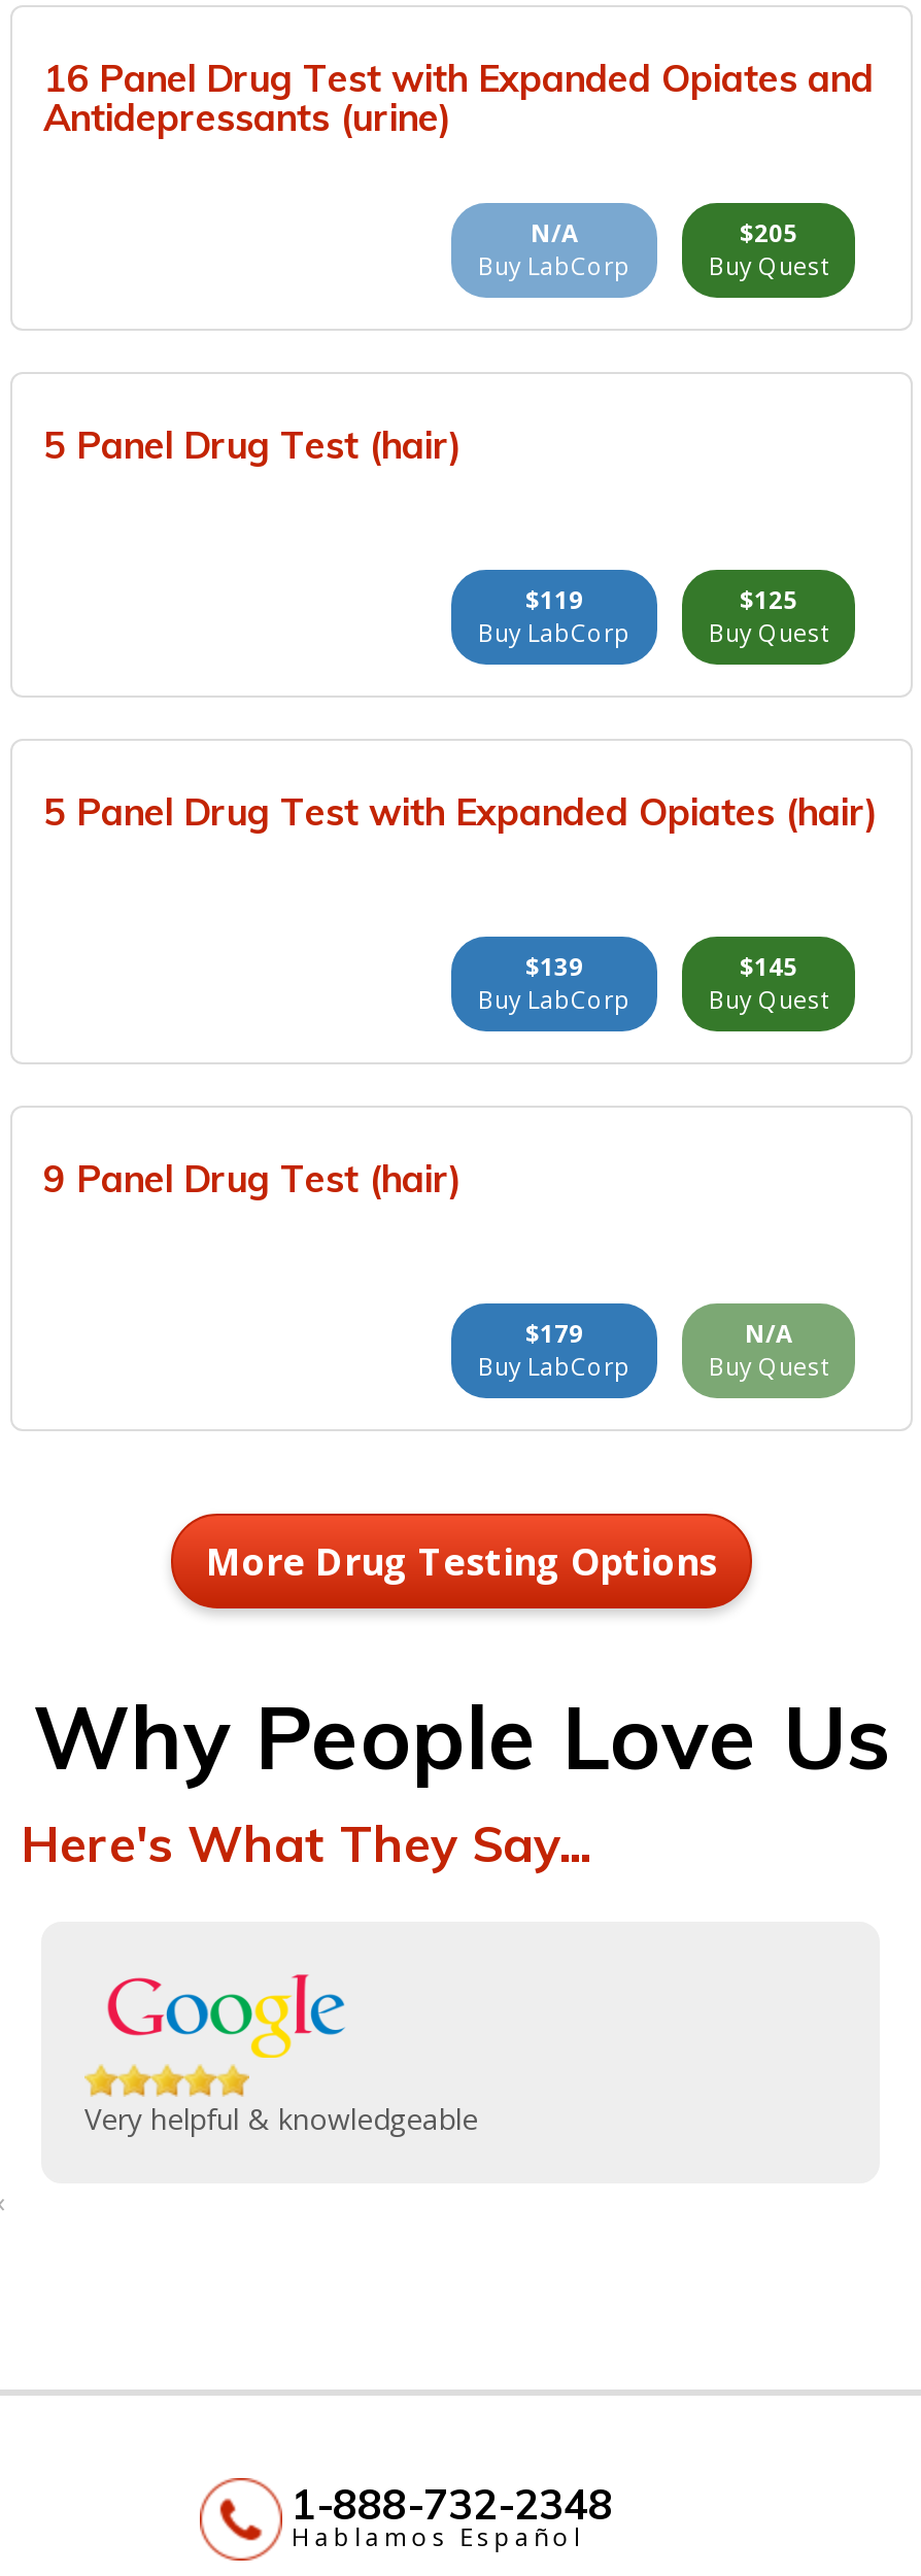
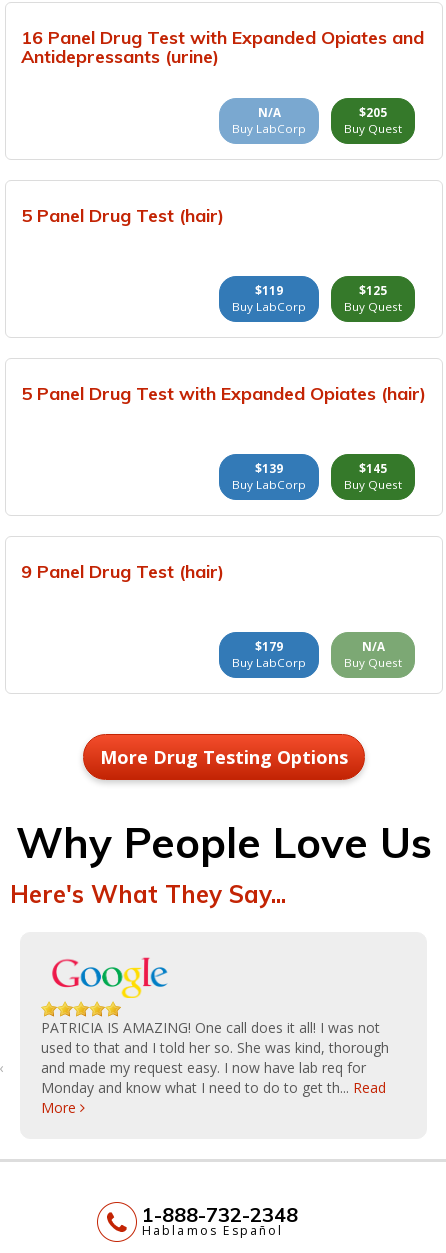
[84,2099,478,2138] Very helpful & knowledgeable -> [41,1018,389,1117] PATRICIA IS AMAZING! One call does it all! I was not | used to that and I told her so. She was kind, thorough | and made my request easy. I now have lab req for | Monday and know what I need to do to get th... Read | More

